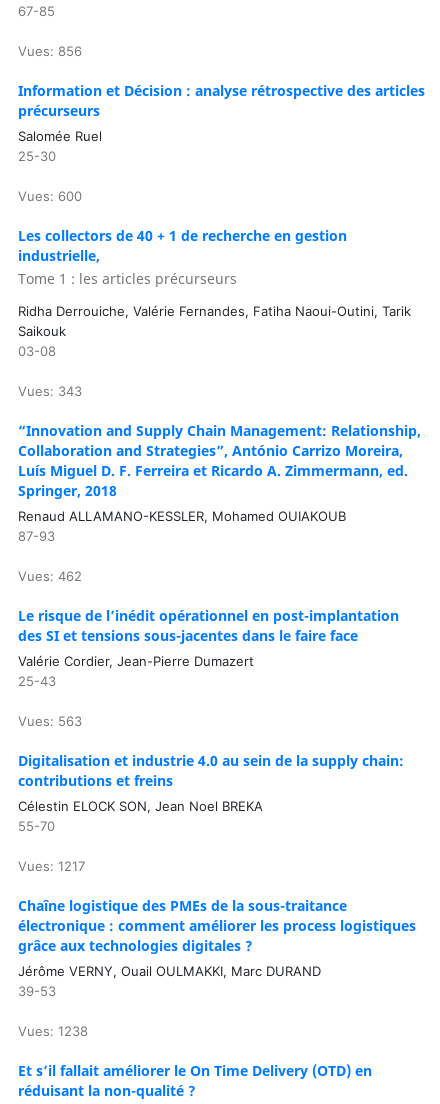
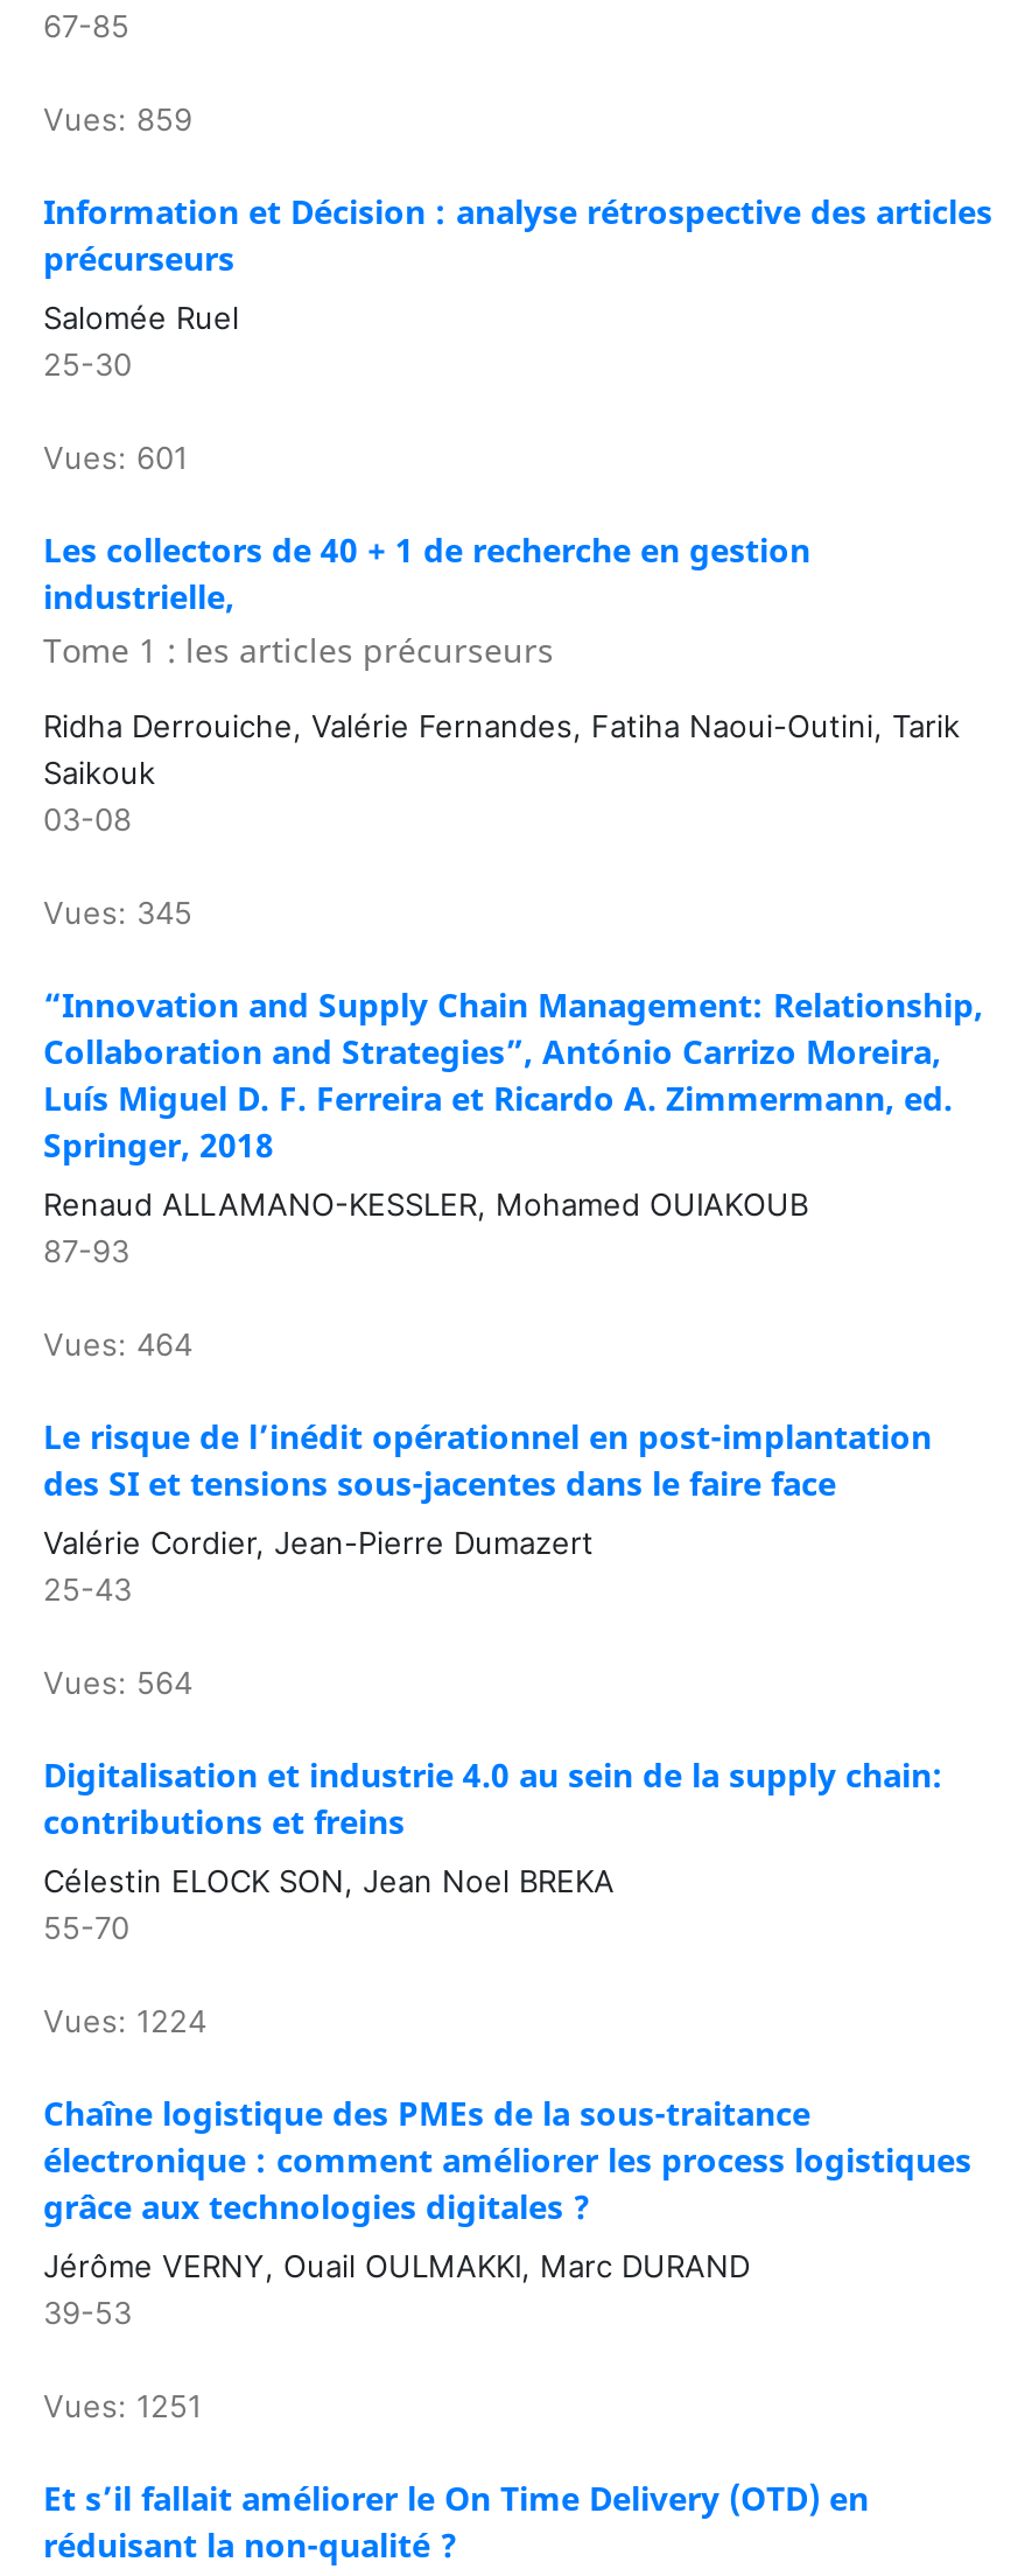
[18,43,82,59] Vues: 856 -> [43,100,192,138] Vues: 859
[18,188,82,204] Vues: 600 -> [43,439,188,476] Vues: 601
[18,383,82,399] Vues: 343 -> [43,895,192,932] Vues: 345
[18,568,82,584] Vues: 462 -> [43,1326,192,1364] Vues: 464
[18,713,82,729] Vues: 563 -> [43,1665,192,1702] Vues: 564
[18,858,85,874] Vues: 1217 -> [43,2003,206,2041] Vues: 1224
[18,1023,88,1039] Vues: 1238 -> [43,2388,202,2425] Vues: 1251

